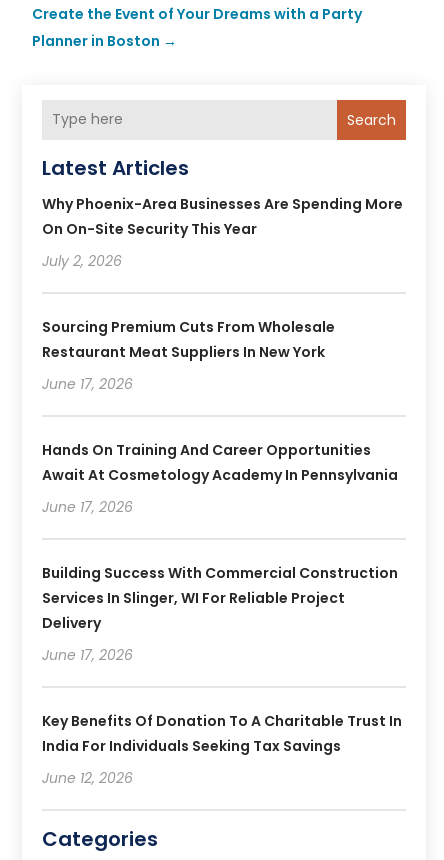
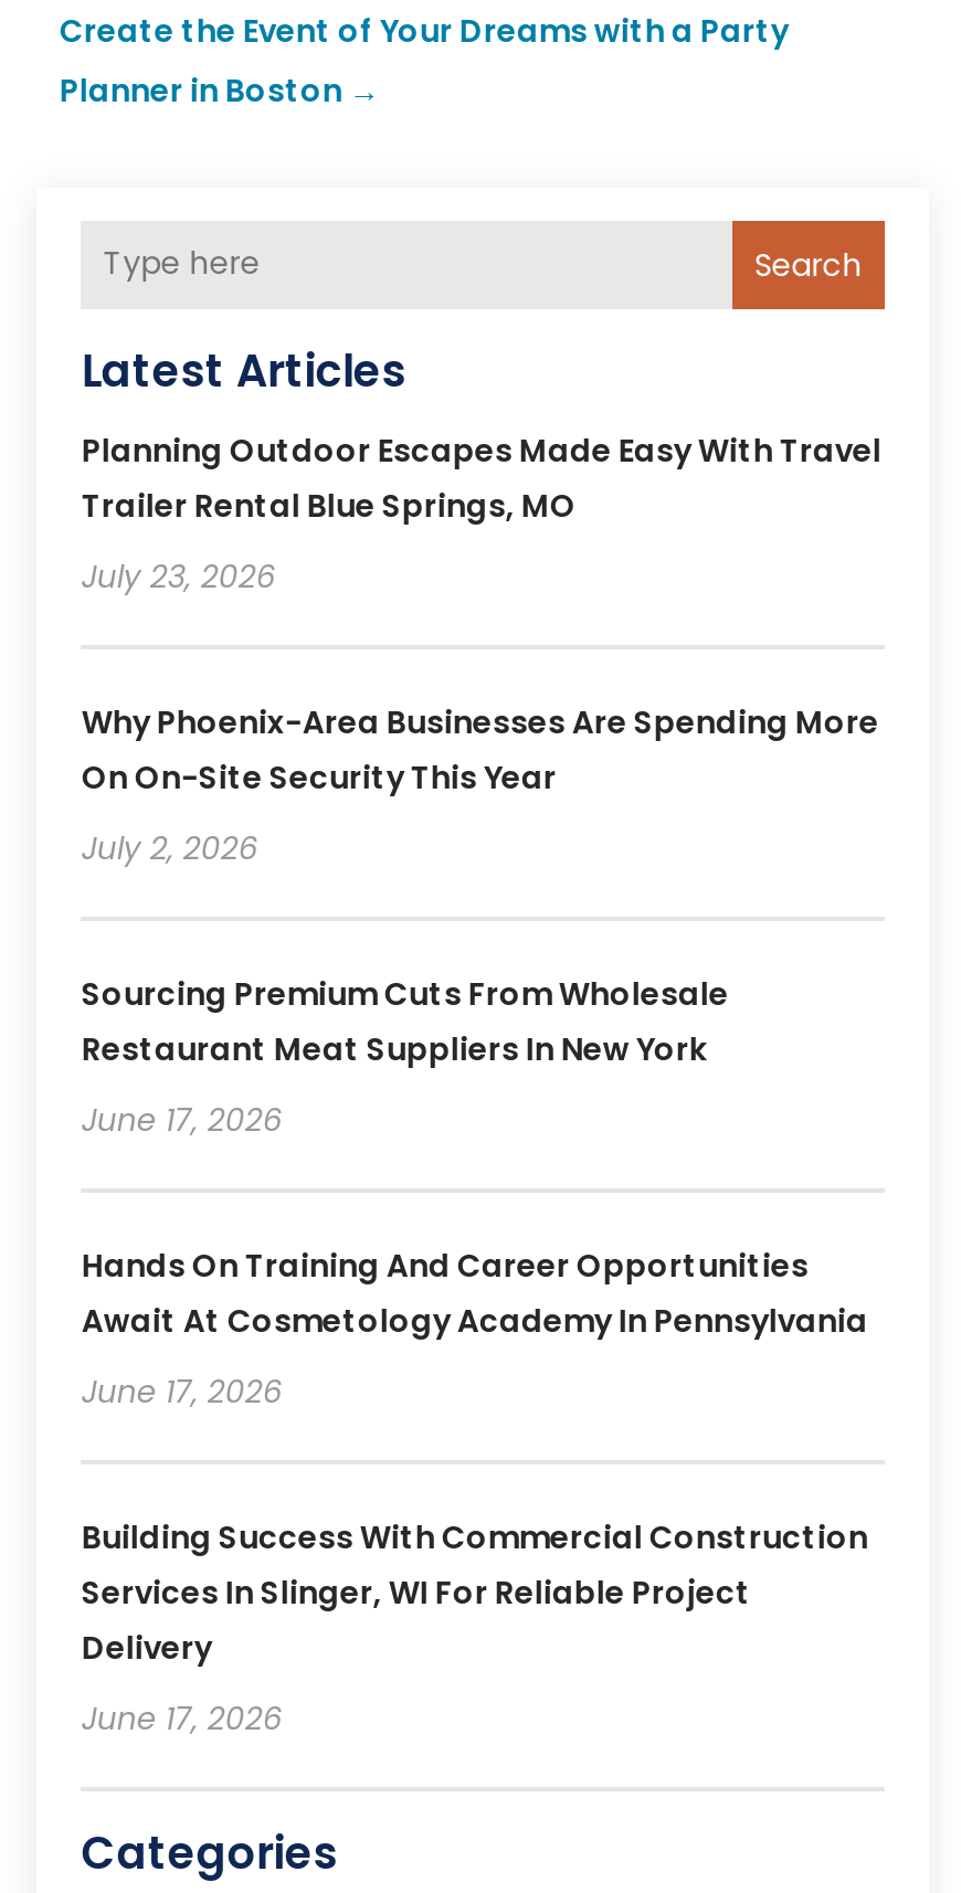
none -> [82,428,881,598] Planning Outdoor Escapes Made Easy With Travel | Trailer Rental Blue Springs, MO | July 23, 2026
moved [42,194,403,665] -> [82,700,879,1740]: Why Phoenix-Area Businesses Are Spending More | On On-Site Security This Year | July 2, 2026 | ... | Delivery | June 17, 2026
[42,711,402,788] Key Benefits Of Donation To A Charitable Trust In | India For Individuals Seeking Tax Savings | June 12, 2026 -> none

